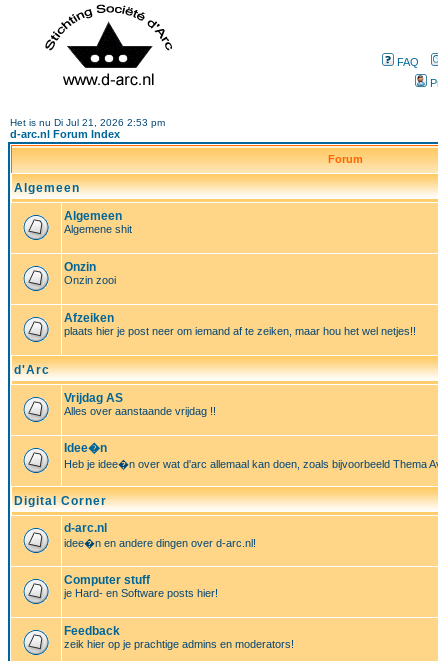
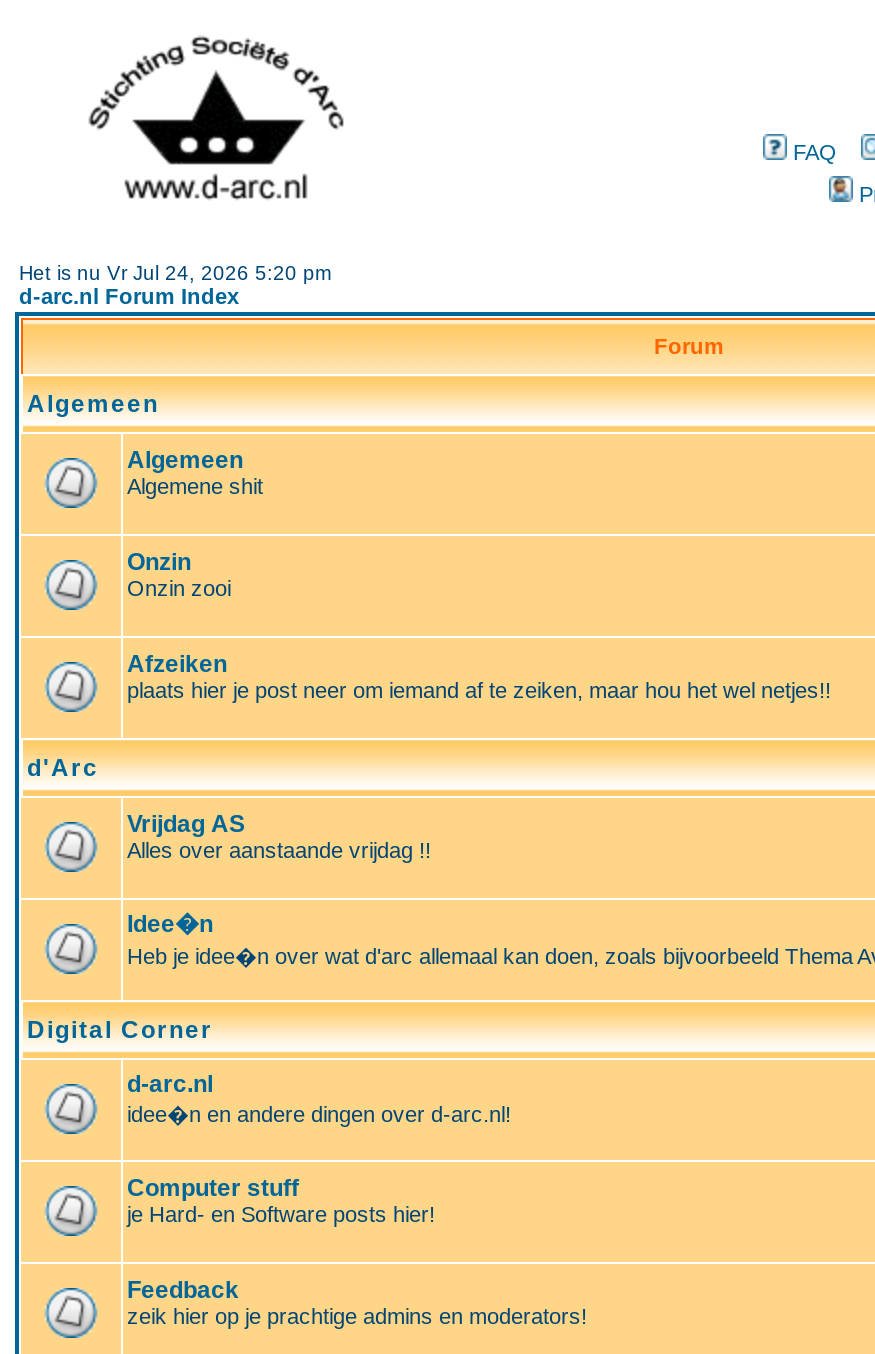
[10,117,165,128] Het is nu Di Jul 21, 2026 2:53 pm -> [19,262,331,284] Het is nu Vr Jul 24, 2026 5:20 pm

